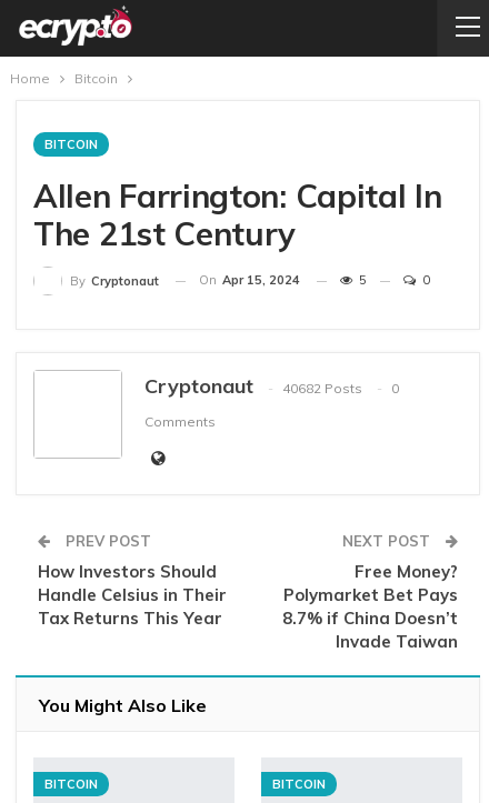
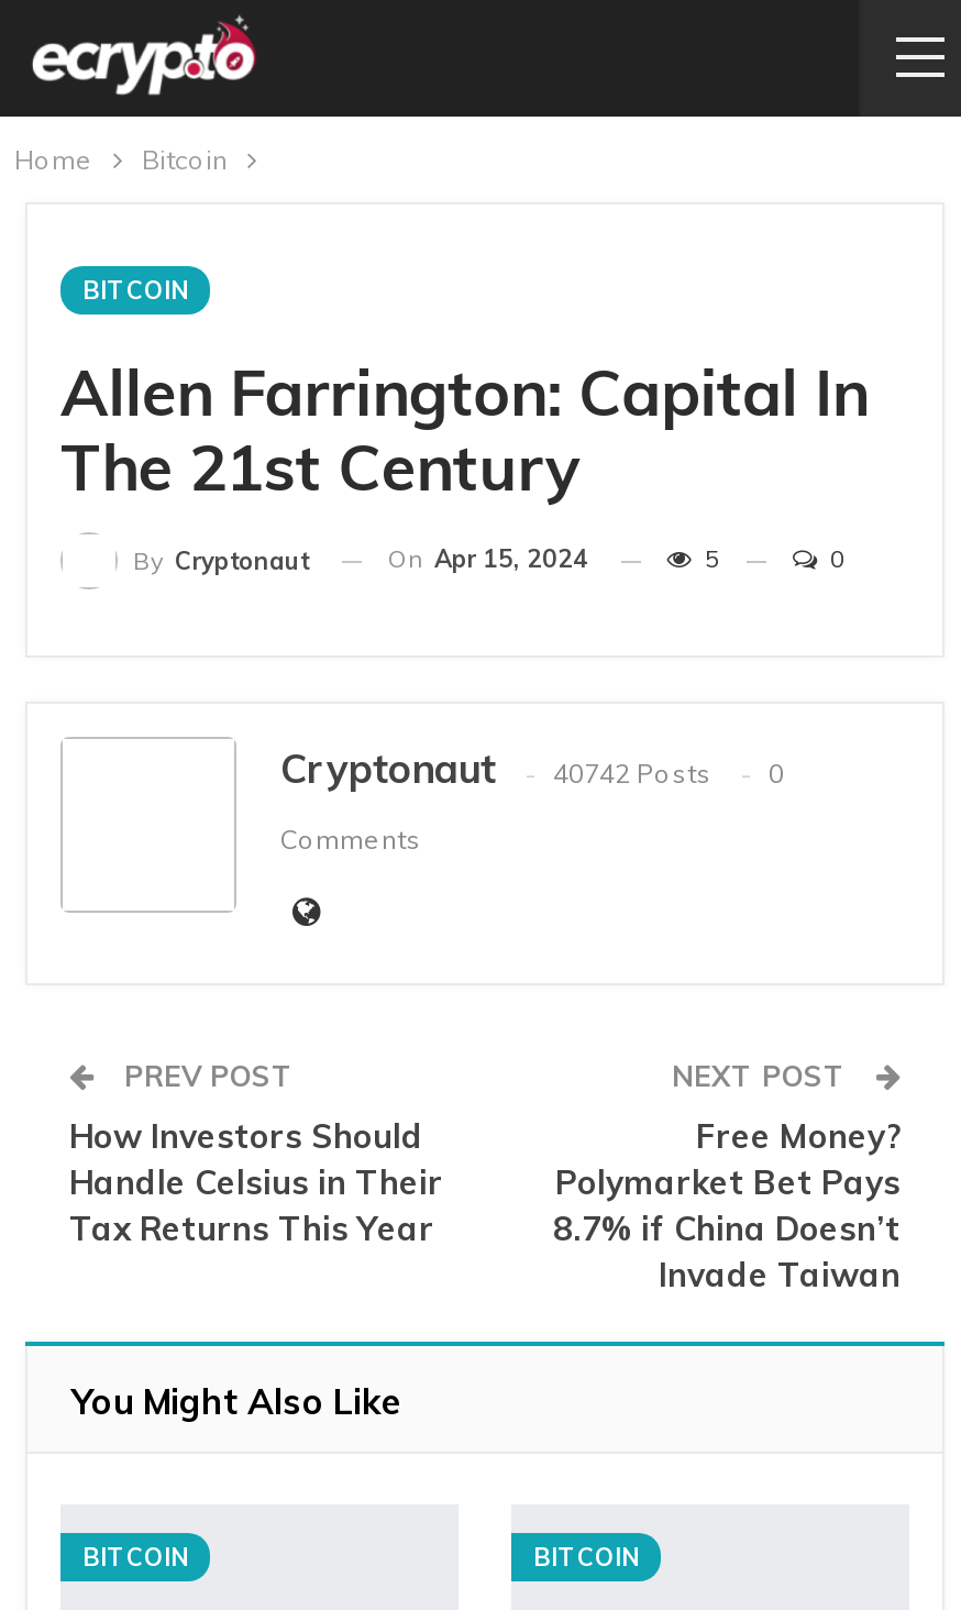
[144,373,399,399] Cryptonaut 40682 Posts 0 -> [280,744,784,794] Cryptonaut 40742 Posts 0

